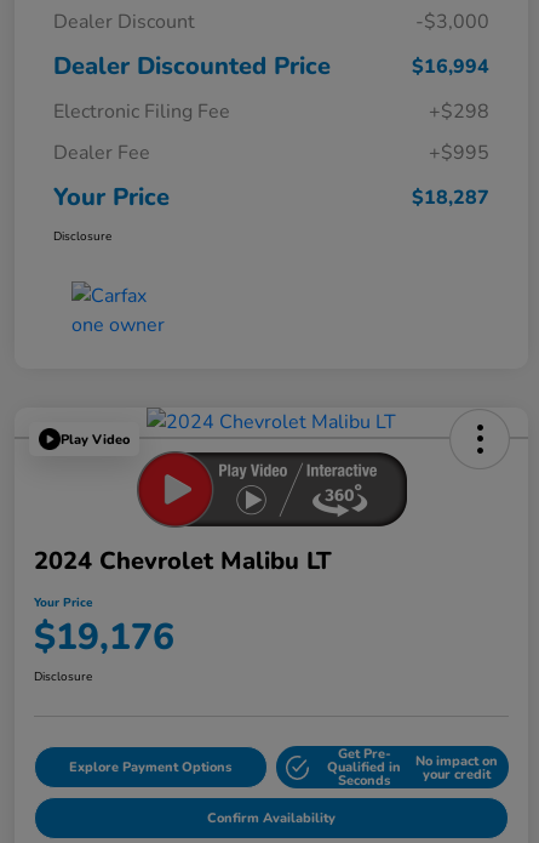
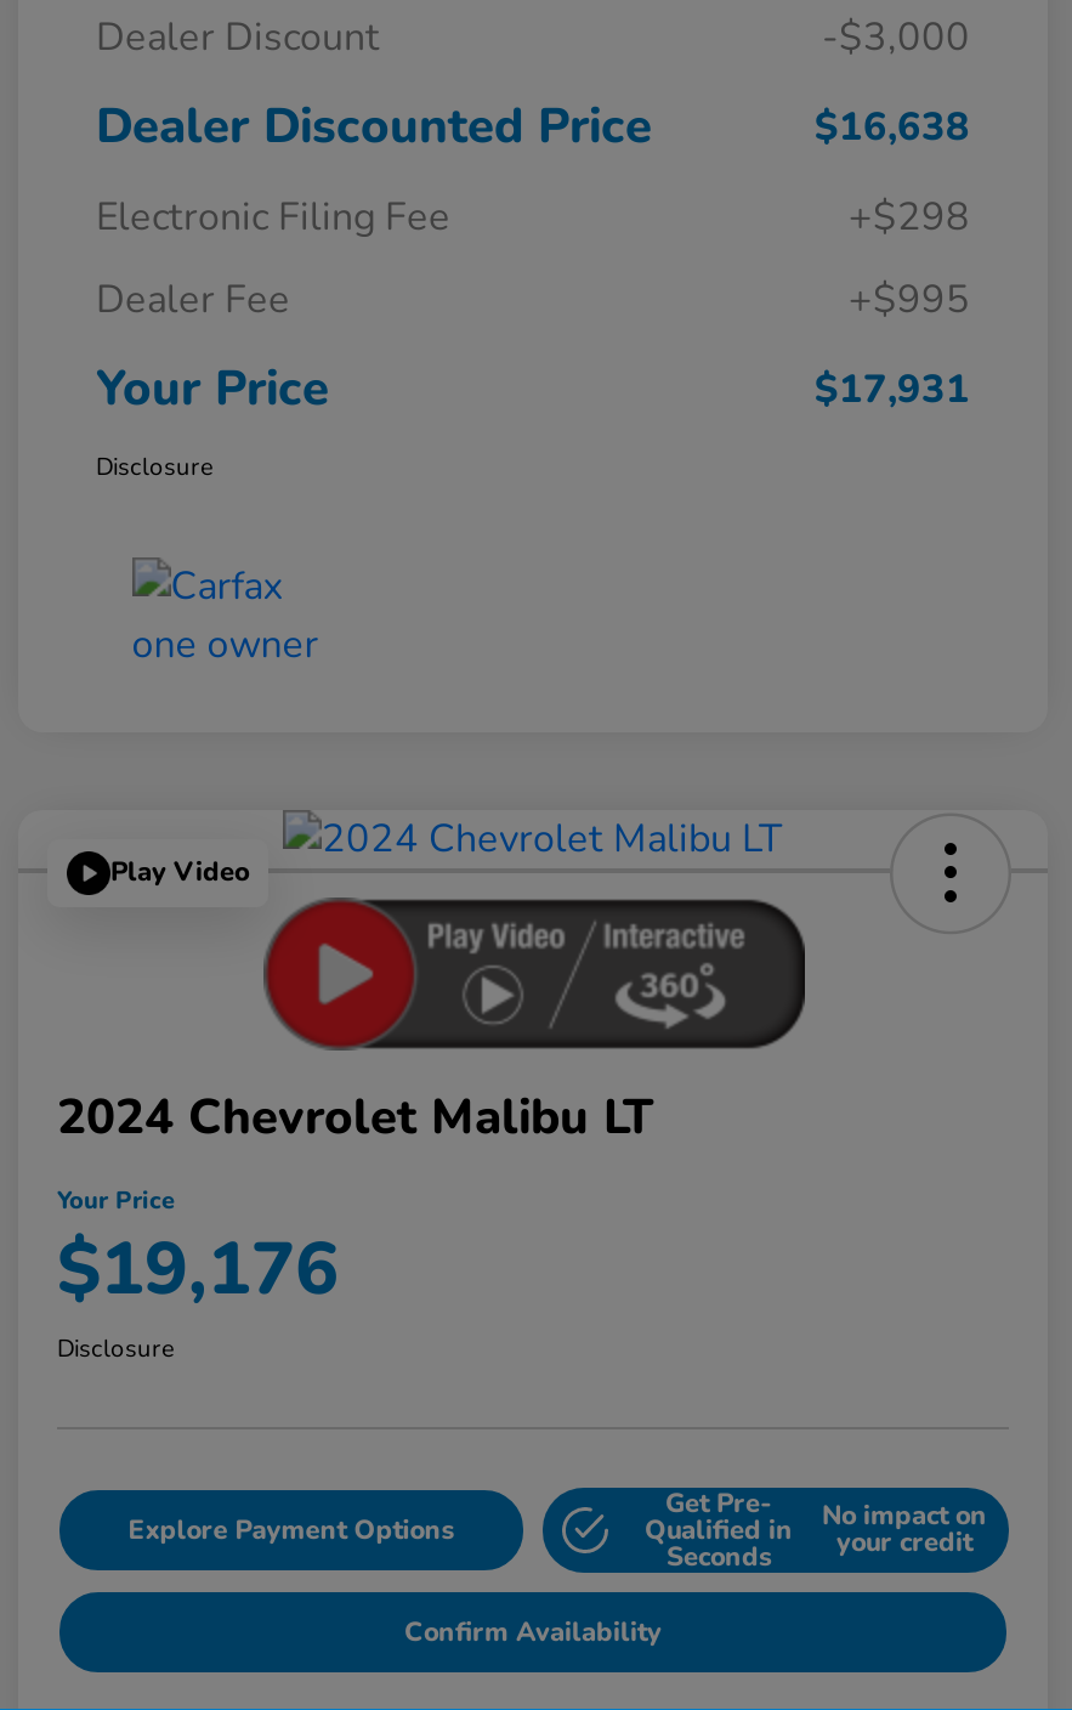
[412,54,489,81] $16,994 -> [815,101,970,154] $16,638
[412,185,489,212] $18,287 -> [815,363,970,416] $17,931

